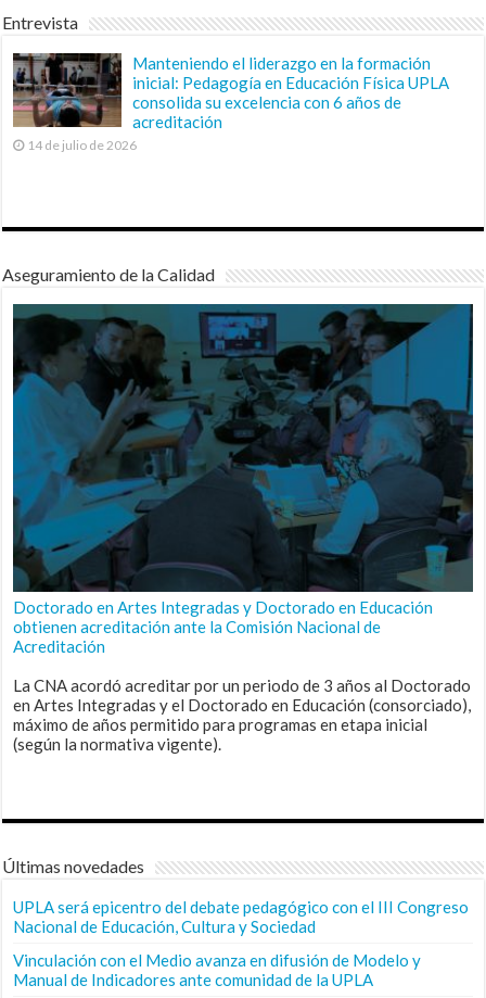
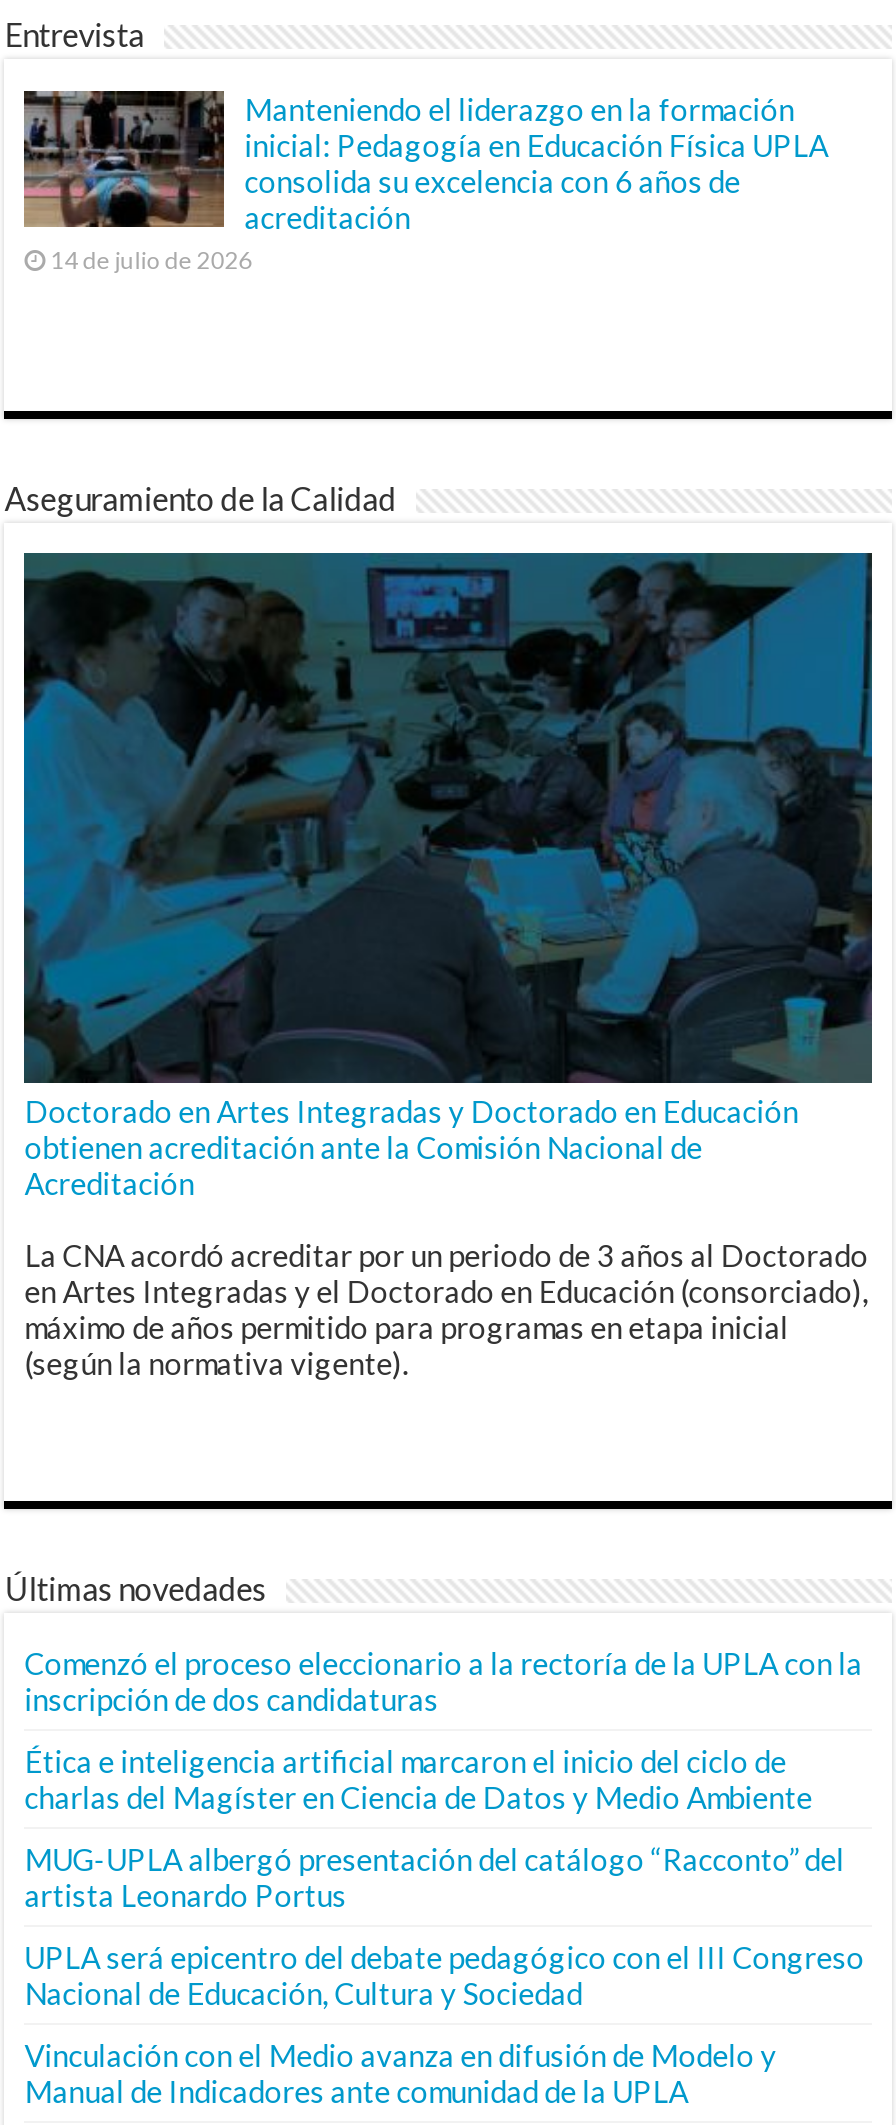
none -> [24,1645,862,1913] Comenzó el proceso eleccionario a la rectoría de la UPLA con la | inscripción de dos candidaturas | Ética e inteligencia artificial marcaron el inicio del ciclo de | charlas del Magíster en Ciencia de Datos y Medio Ambiente | MUG-UPLA albergó presentación del catálogo “Racconto” del | artista Leonardo Portus

